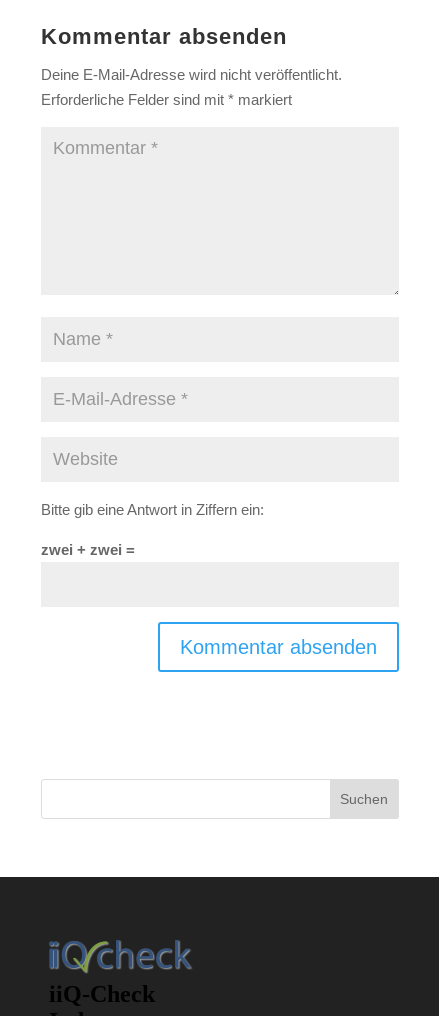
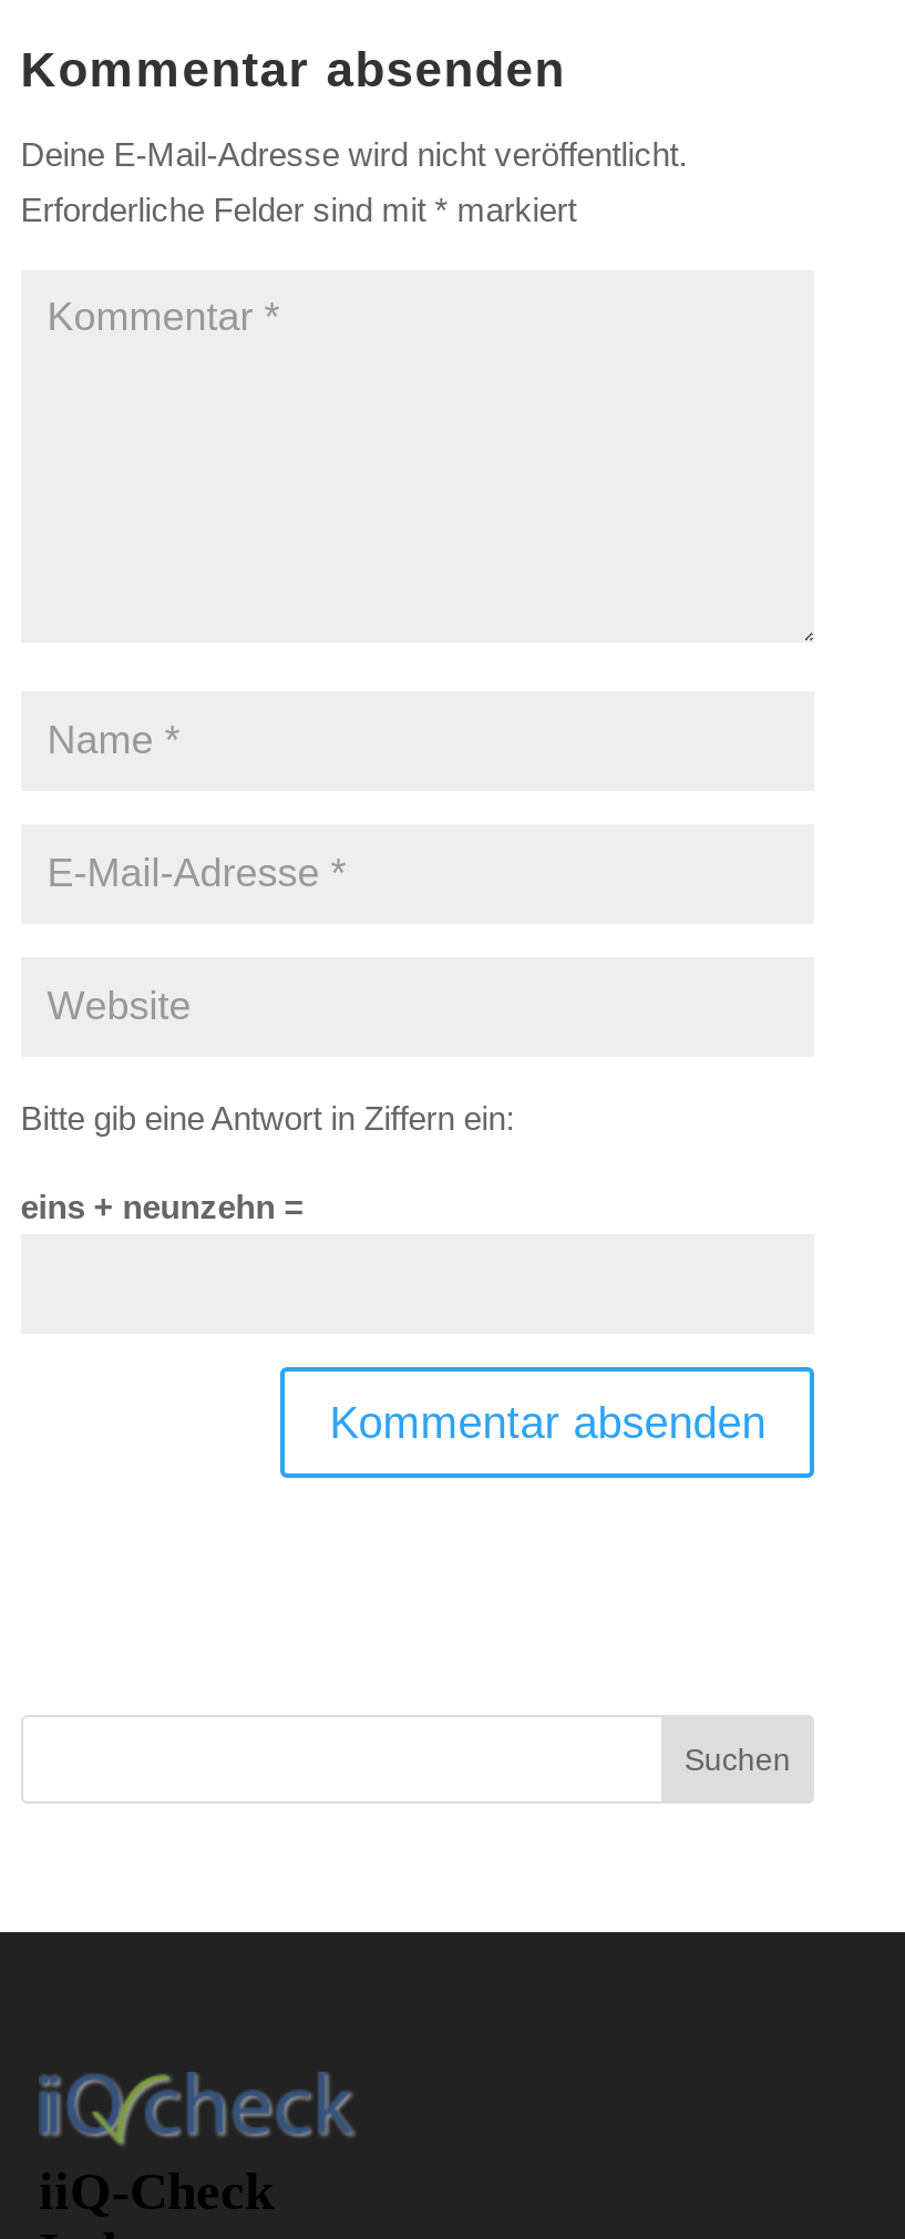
[41,541,135,558] zwei + zwei = -> [21,1186,304,1224] eins + neunzehn =

